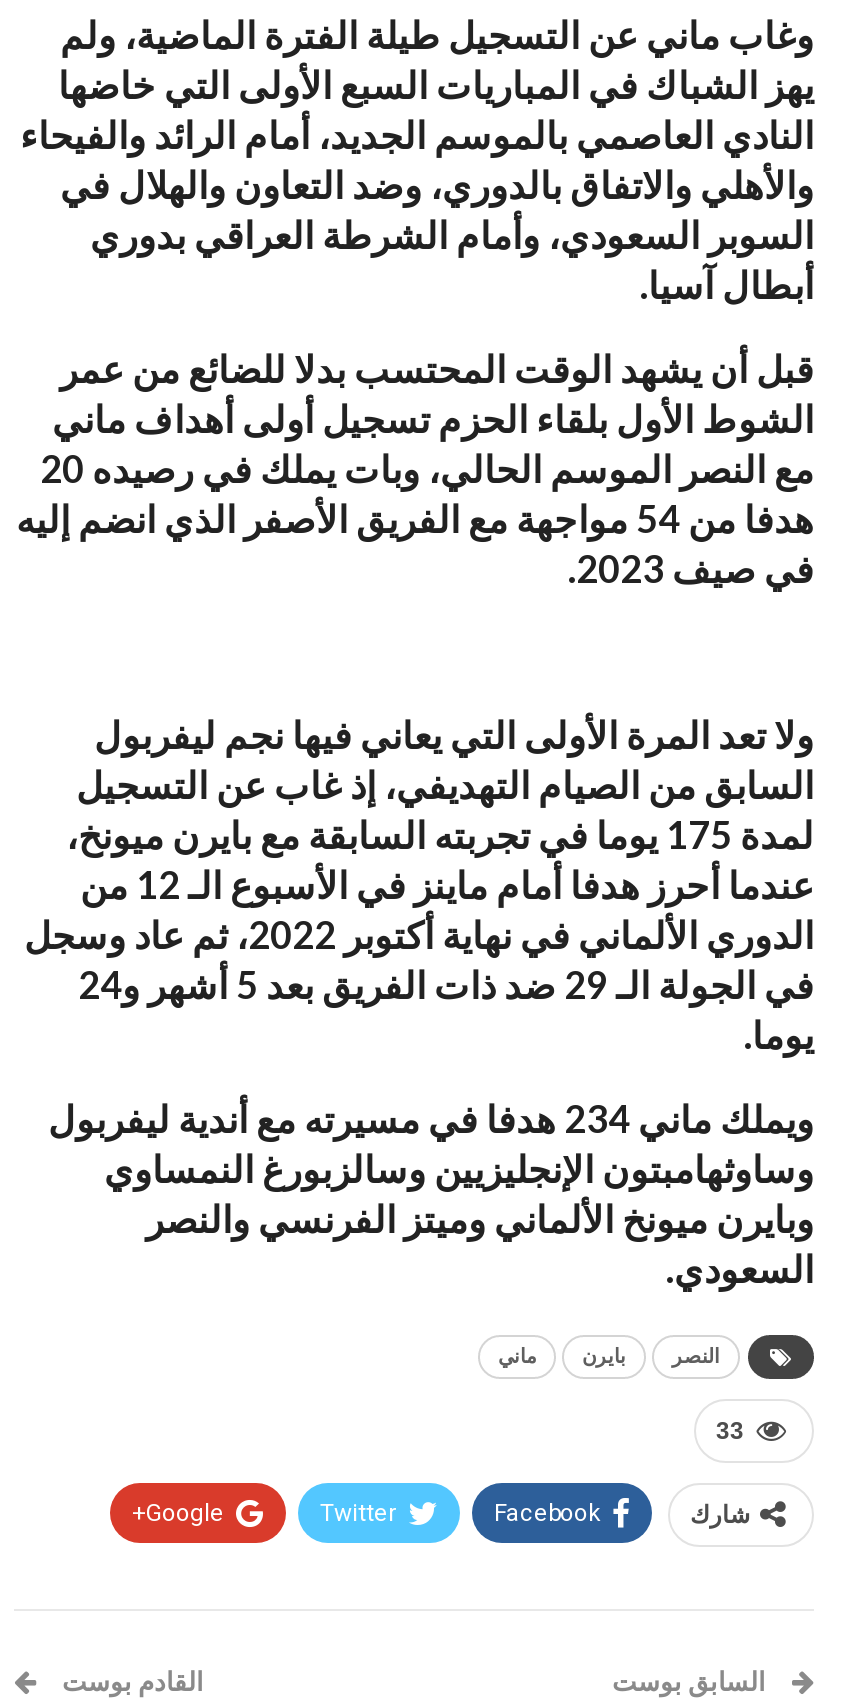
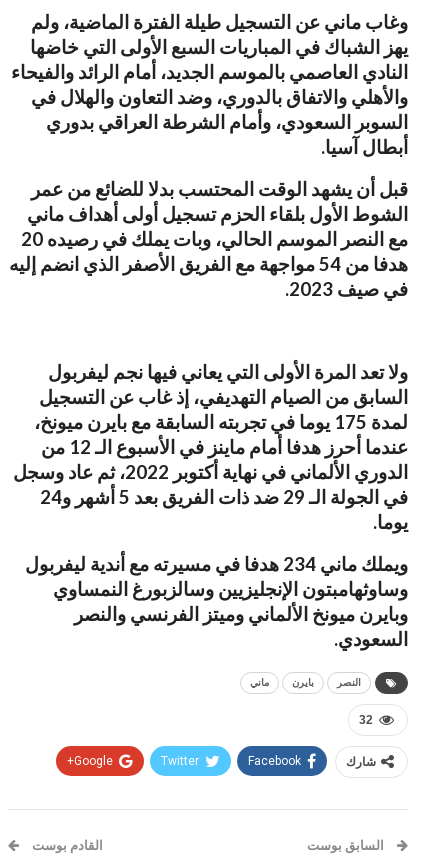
[716,1418,744,1446] 33 -> [359,713,373,727] 32

